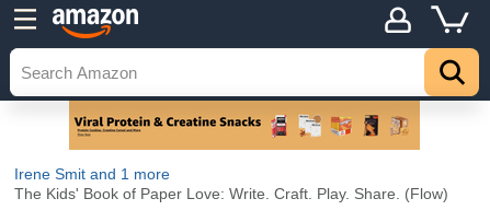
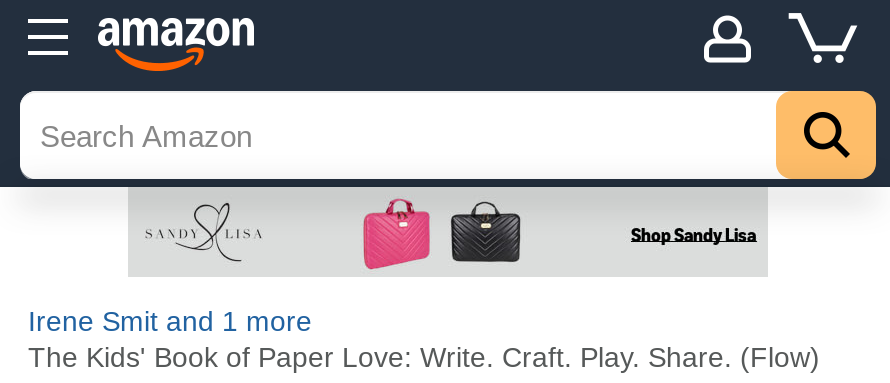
[69,100,420,150] [image] -> [130,185,766,275] [image]

